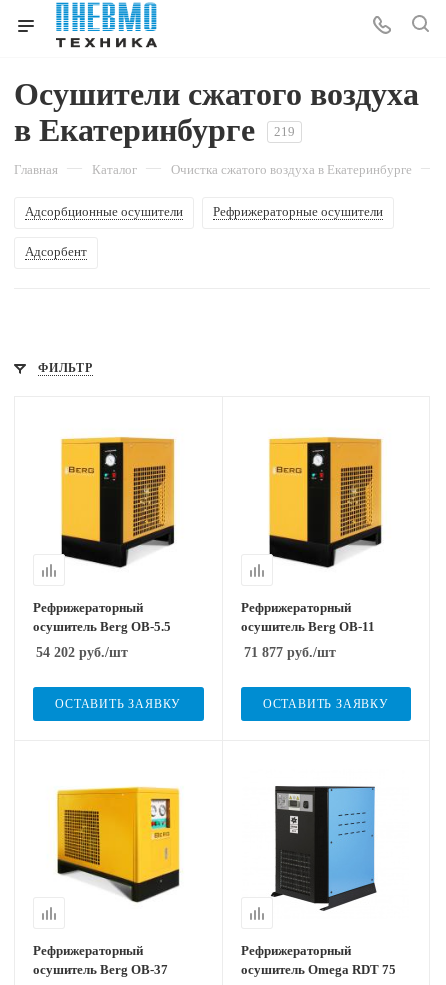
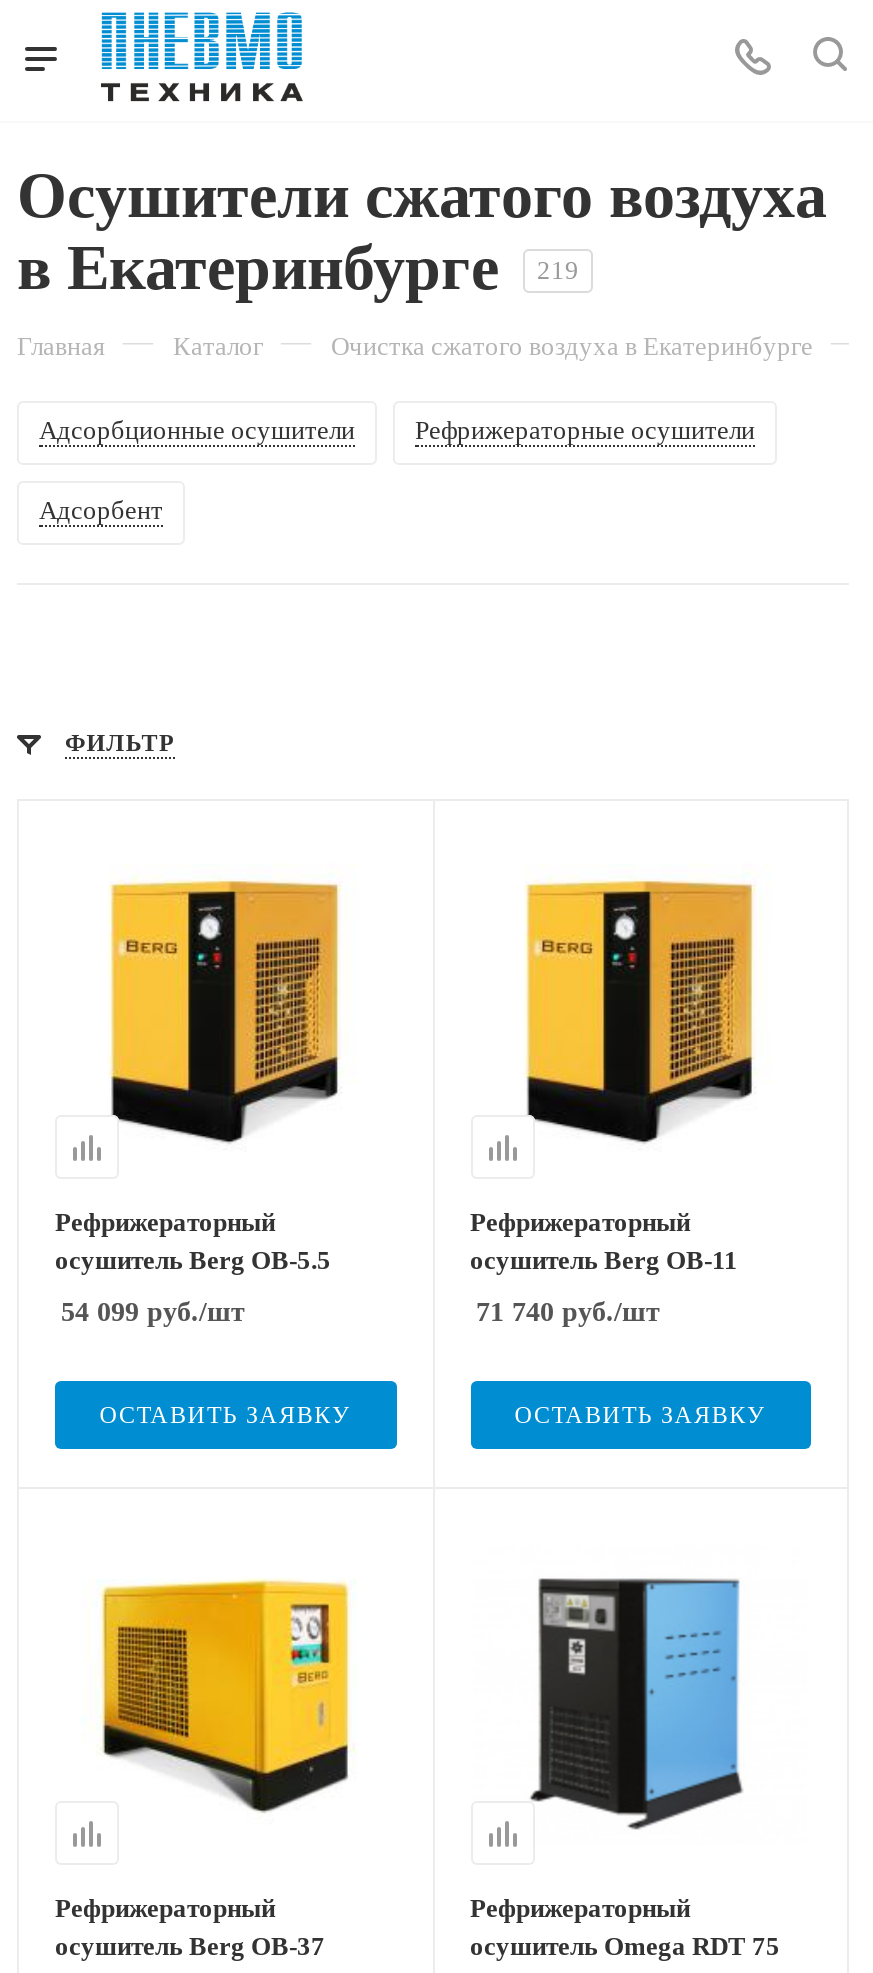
[36,644,128,659] 54 202 руб./шт -> [61,1296,245,1326] 54 099 руб./шт
[243,644,335,659] 71 877 руб./шт -> [476,1296,660,1326] 71 740 руб./шт

